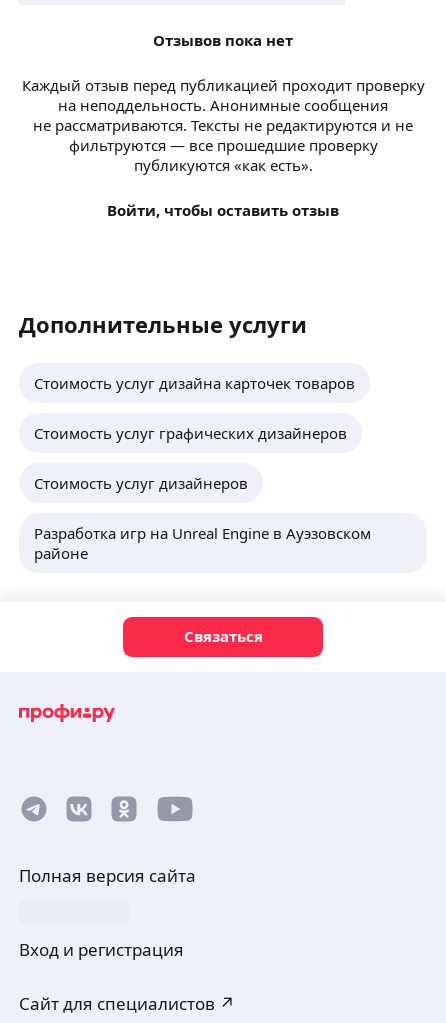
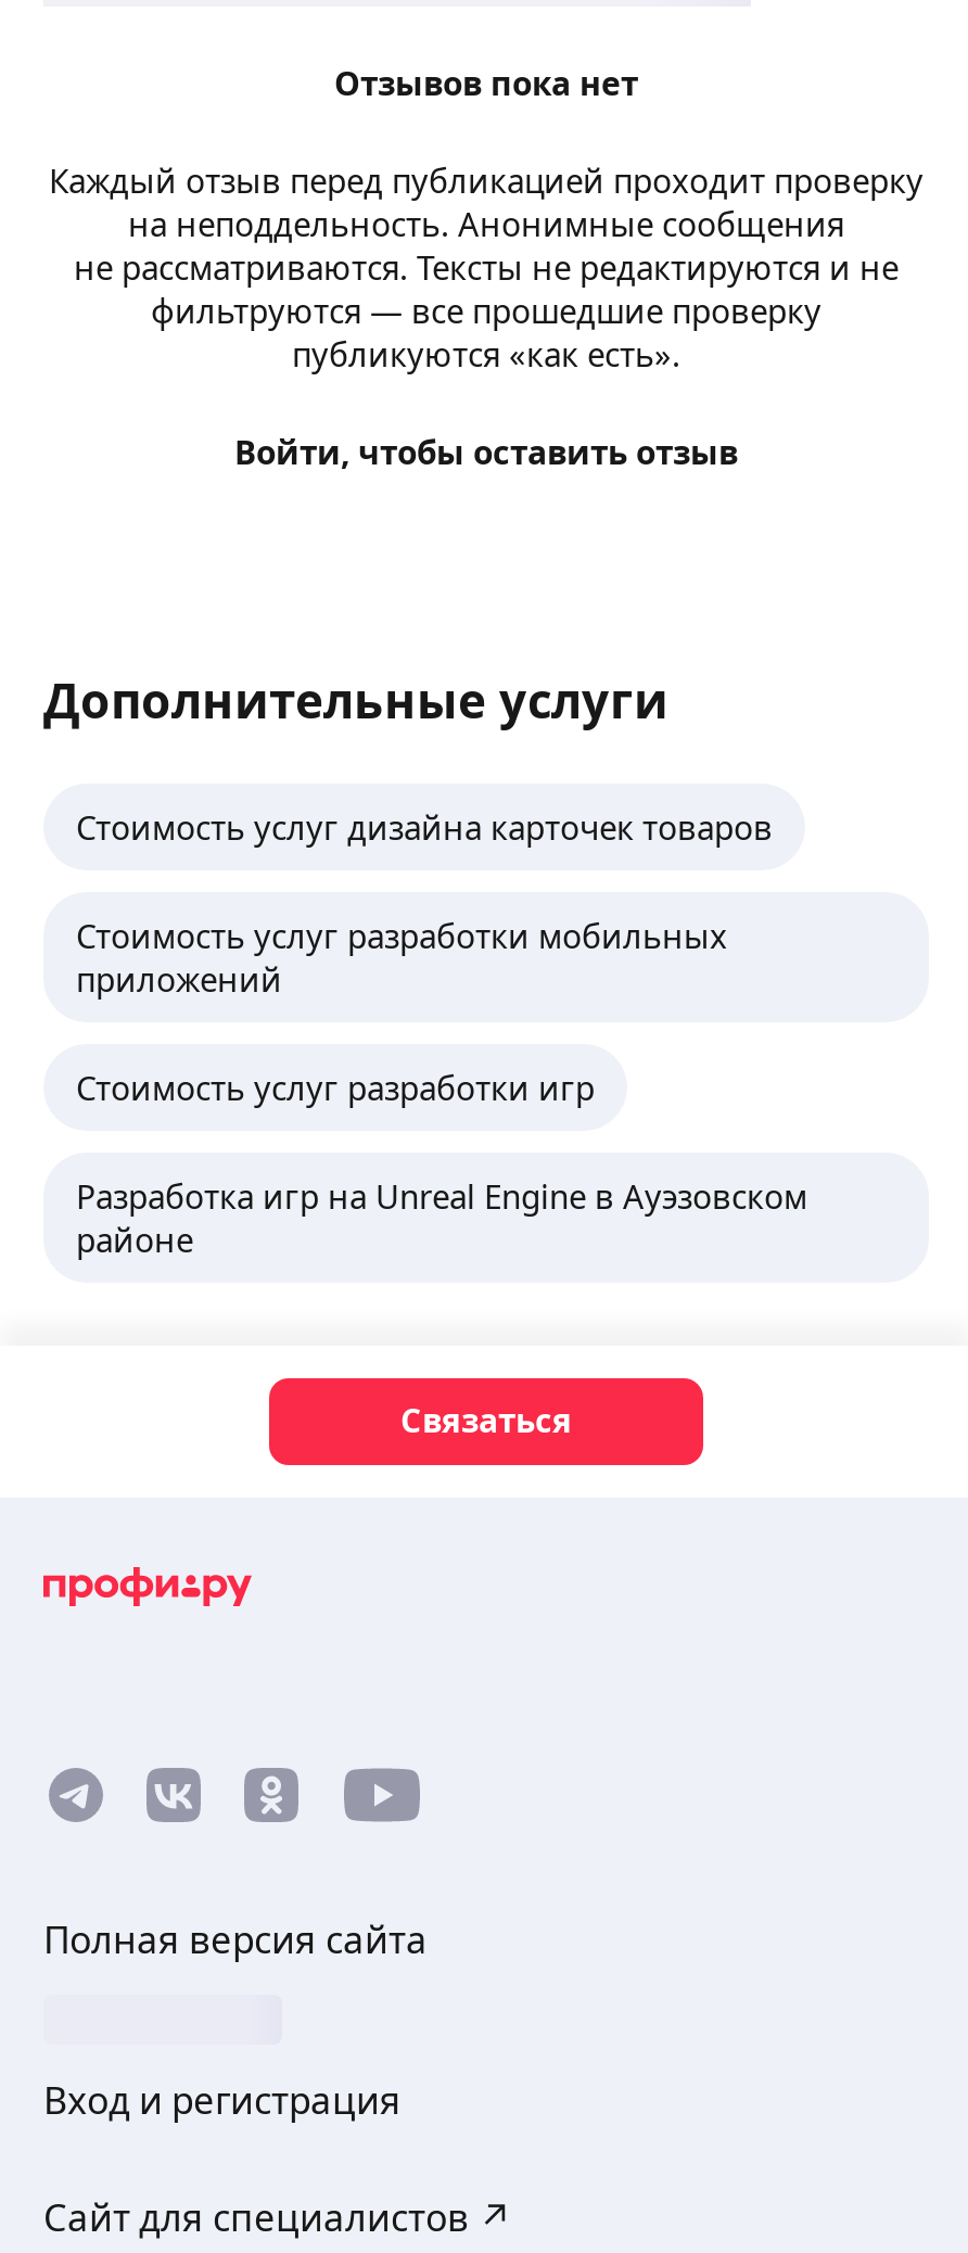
[34,422,347,442] Стоимость услуг графических дизайнеров -> [76,913,727,1000] Стоимость услуг разработки мобильных | приложений
[34,472,248,492] Стоимость услуг дизайнеров -> [76,1065,595,1108] Стоимость услуг разработки игр

